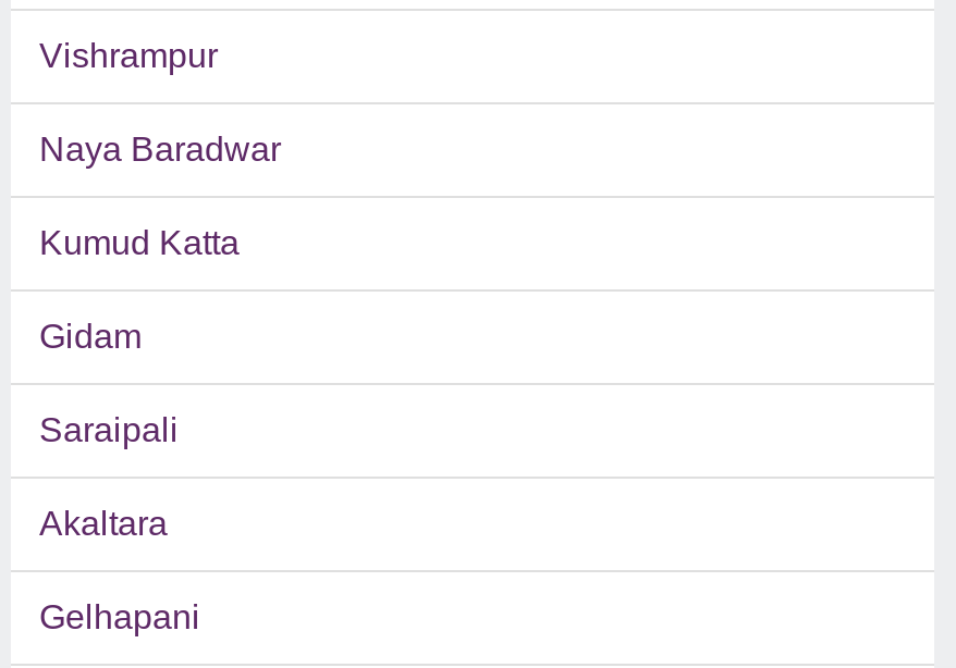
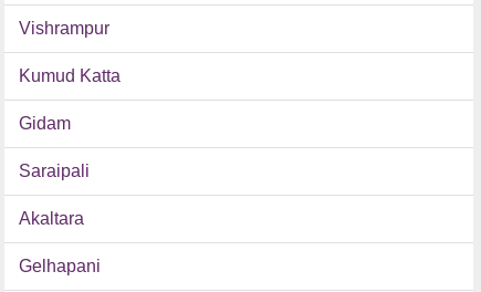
[39,131,281,168] Naya Baradwar -> none

